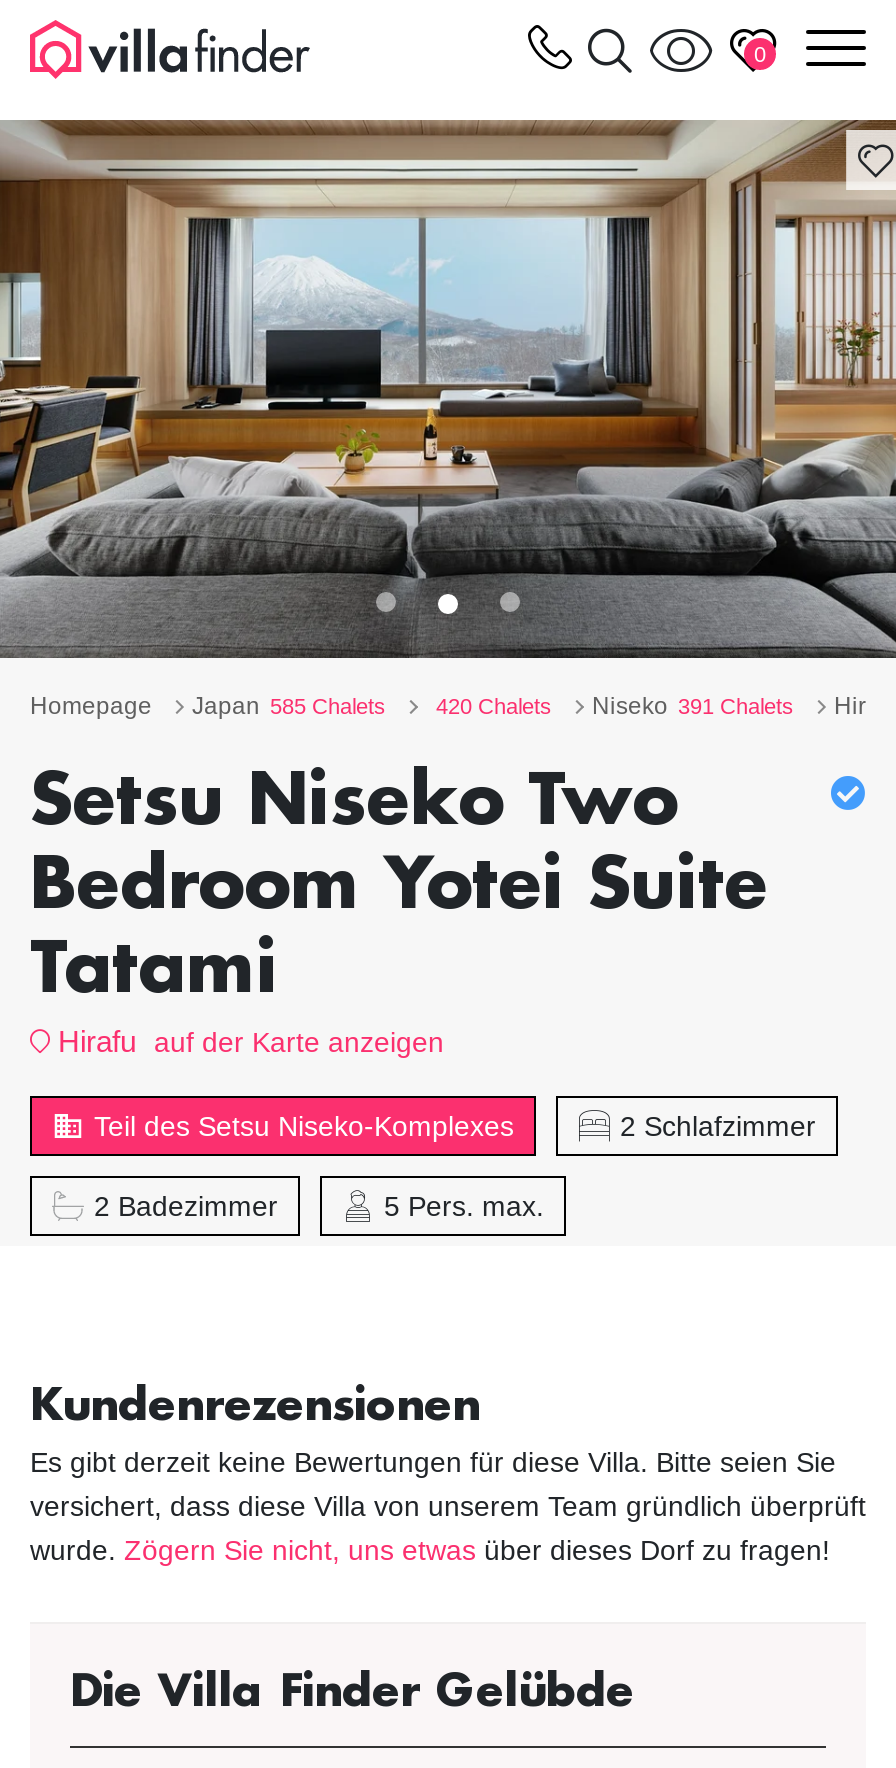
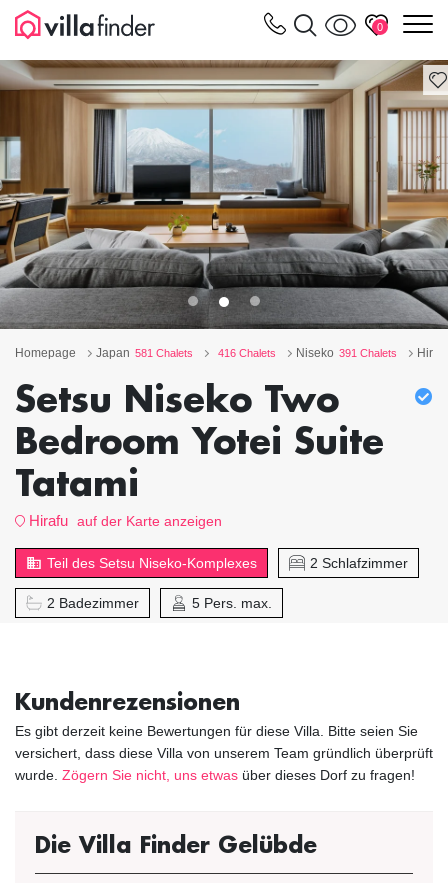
[192,692,386,720] Japan 585 Chalets -> [96,346,193,360] Japan 581 Chalets
[436,694,552,718] 420 Chalets -> [218,347,276,359] 416 Chalets

